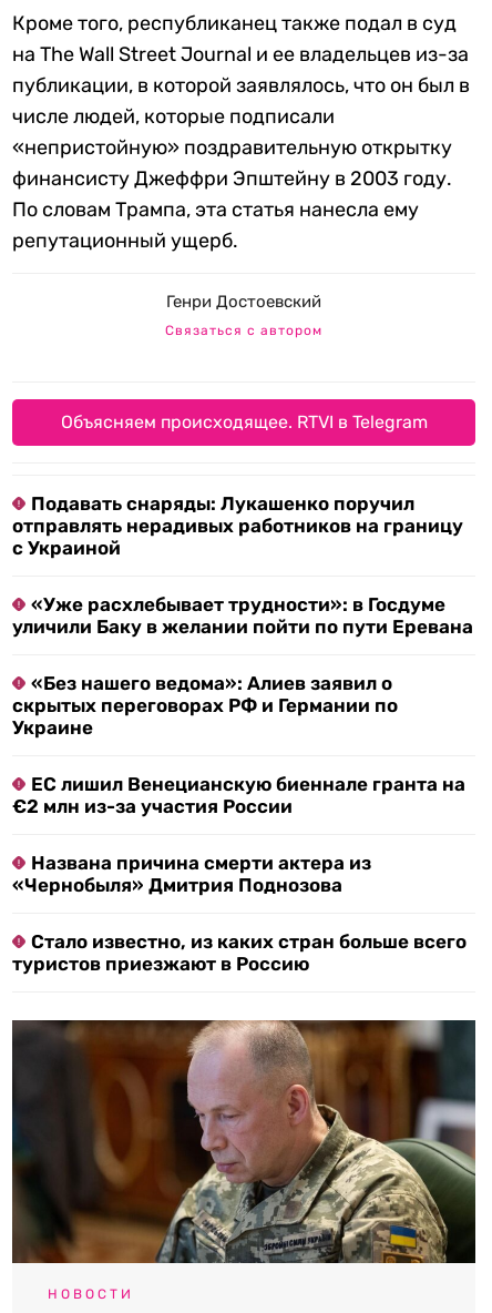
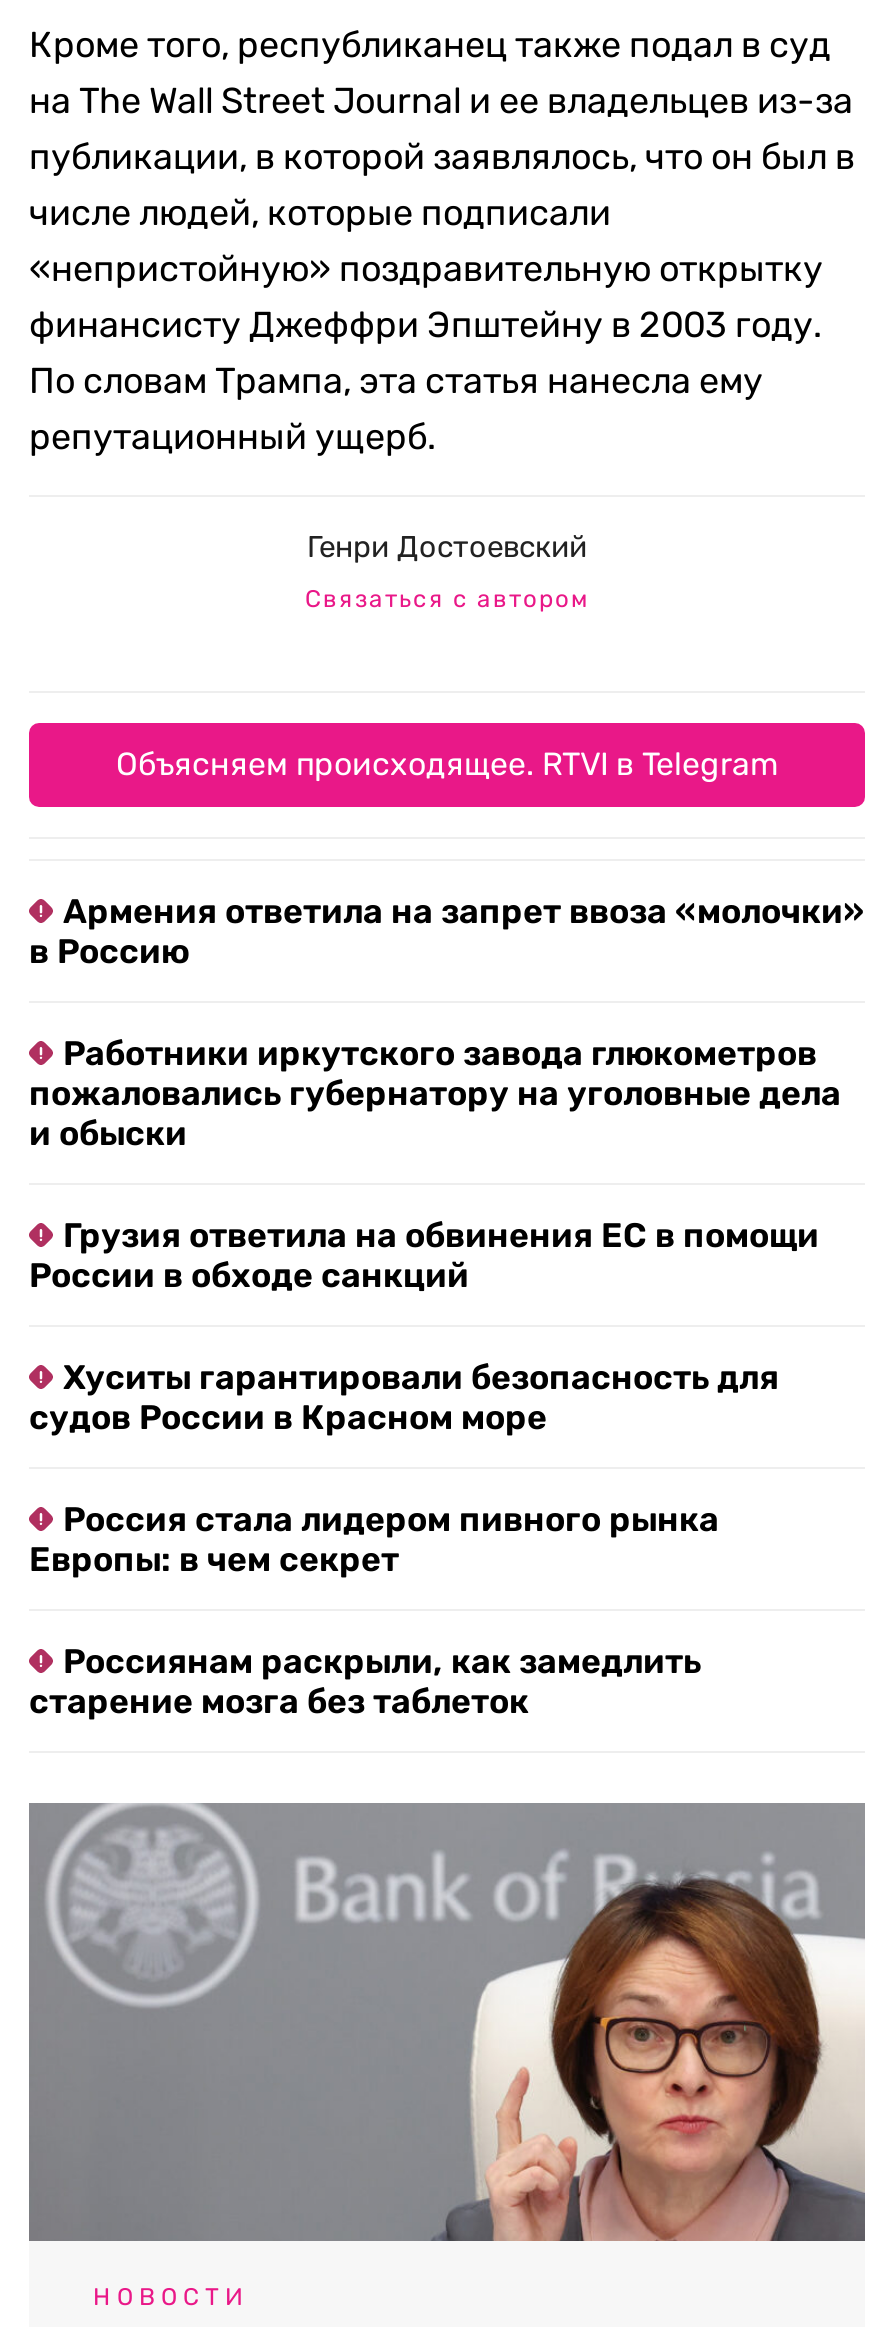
[12,492,463,559] Подавать снаряды: Лукашенко поручил | отправлять нерадивых работников на границу | с Украиной -> [29,891,865,971] Армения ответила на запрет ввоза «молочки» | в Россию
[12,593,473,638] «Уже расхлебывает трудности»: в Госдуме | уличили Баку в желании пойти по пути Еревана -> [29,1033,841,1153] Работники иркутского завода глюкометров | пожаловались губернатору на уголовные дела | и обыски
[12,672,398,739] «Без нашего ведома»: Алиев заявил о | скрытых переговорах РФ и Германии по | Украине -> [29,1215,819,1295] Грузия ответила на обвинения ЕС в помощи | России в обходе санкций
[12,773,465,817] ЕС лишил Венецианскую биеннале гранта на | €2 млн из-за участия России -> [29,1357,779,1437] Хуситы гарантировали безопасность для | судов России в Красном море
[12,852,371,896] Названа причина смерти актера из | «Чернобыля» Дмитрия Поднозова -> [29,1499,719,1579] Россия стала лидером пивного рынка | Европы: в чем секрет
[12,931,467,975] Стало известно, из каких стран больше всего | туристов приезжают в Россию -> [29,1641,701,1721] Россиянам раскрыли, как замедлить | старение мозга без таблеток
[12,1019,476,1264] [image] -> [29,1803,867,2243] [image]

